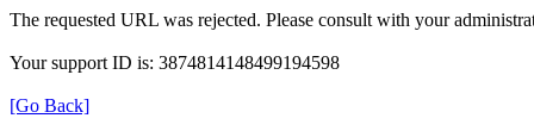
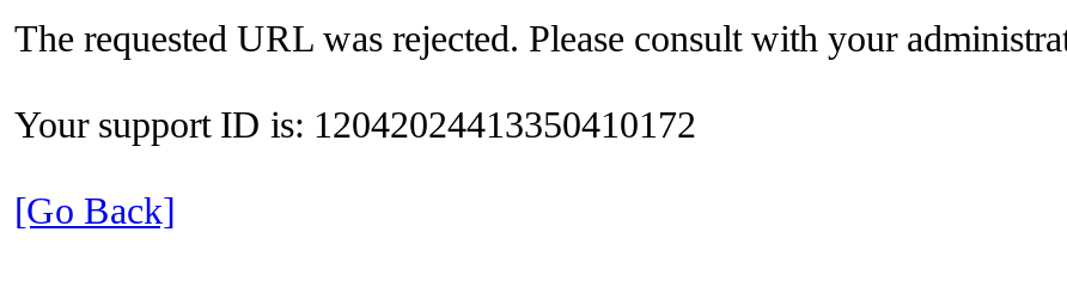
[10,52,340,73] Your support ID is: 3874814148499194598 -> [14,104,696,145] Your support ID is: 12042024413350410172

